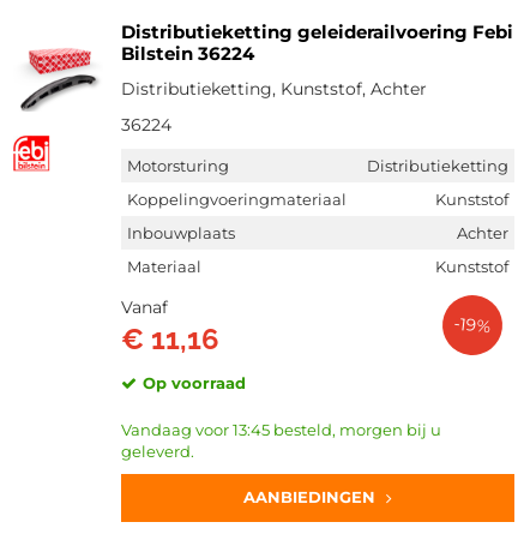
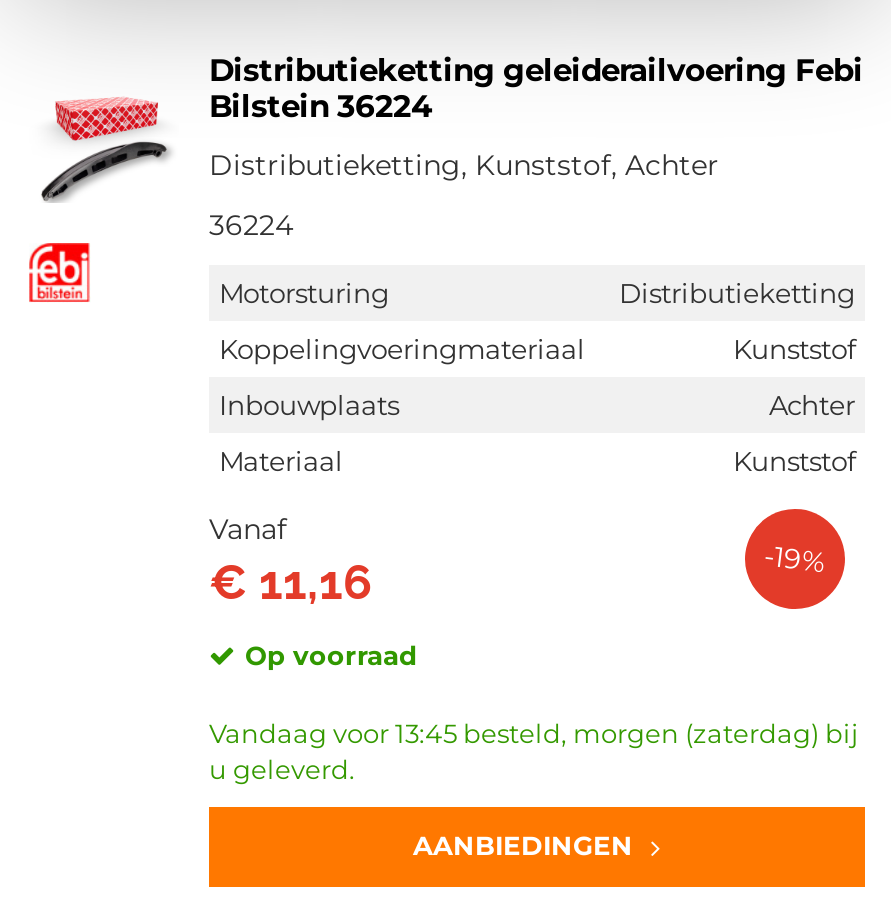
[121,420,441,461] Vandaag voor 13:45 besteld, morgen bij u | geleverd. -> [209,717,859,785] Vandaag voor 13:45 besteld, morgen (zaterdag) bij | u geleverd.

